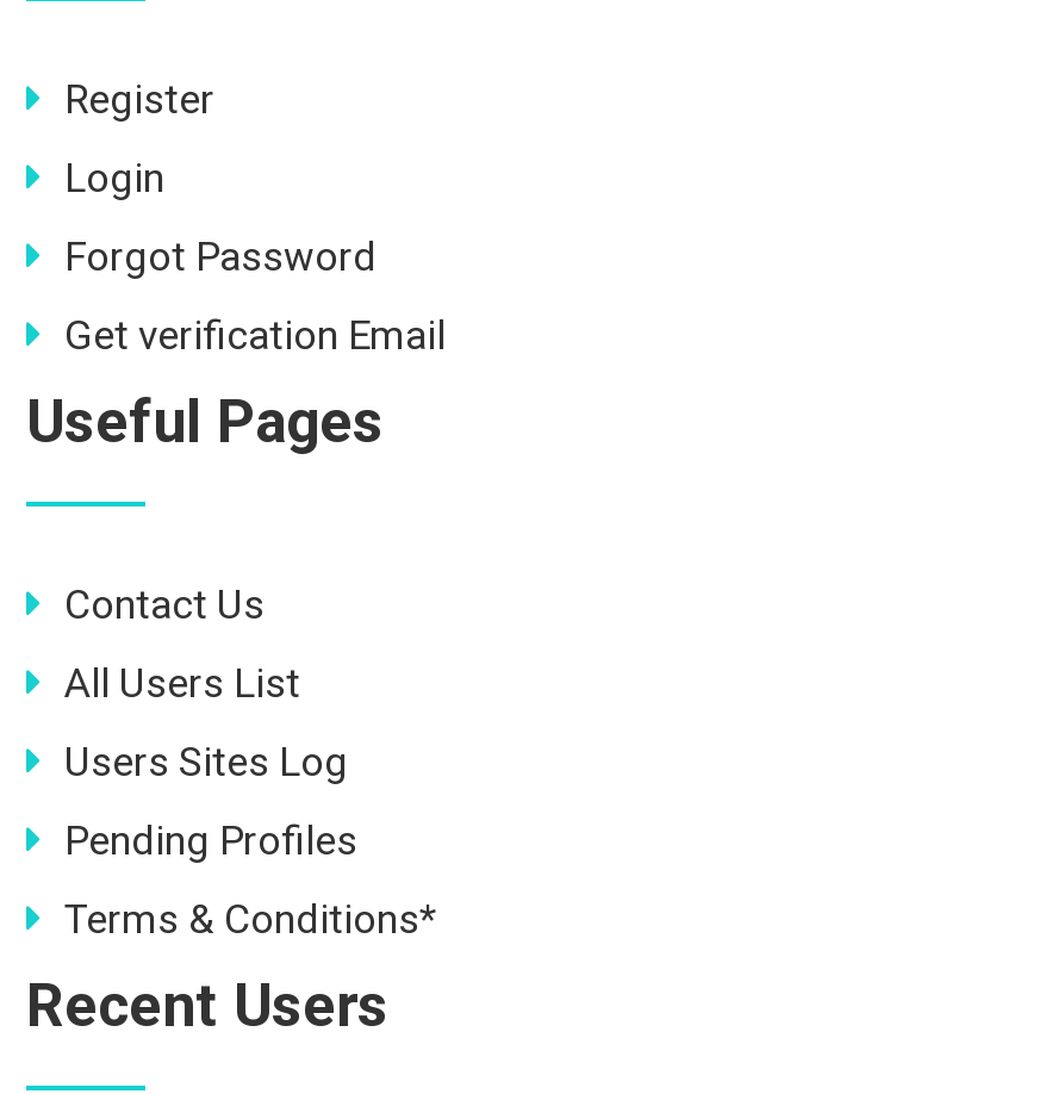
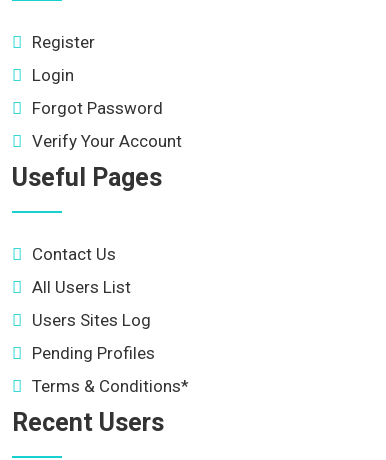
[64,311,446,359] Get verification Email -> [32,131,182,151] Verify Your Account

